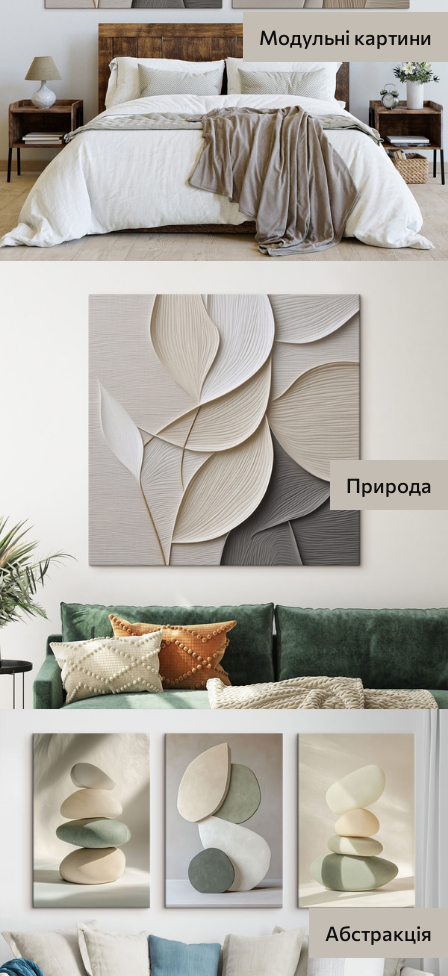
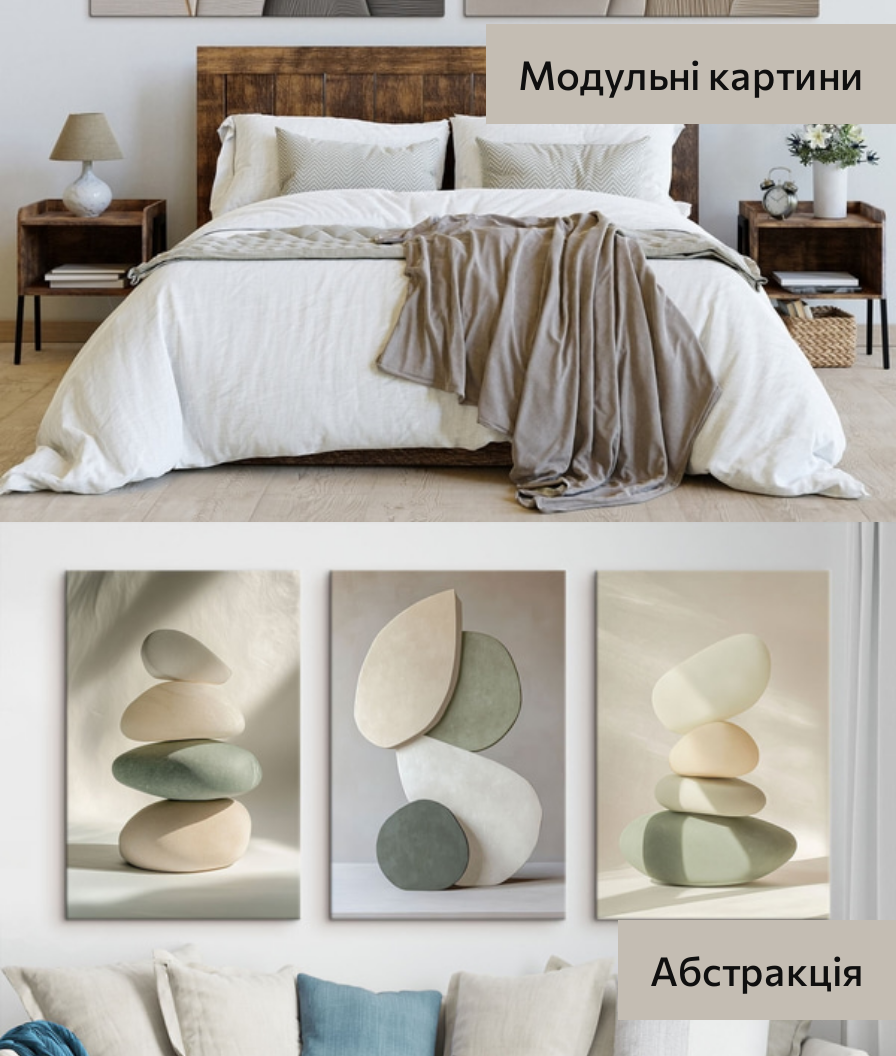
[3,262,445,710] [image] | Природа -> none

